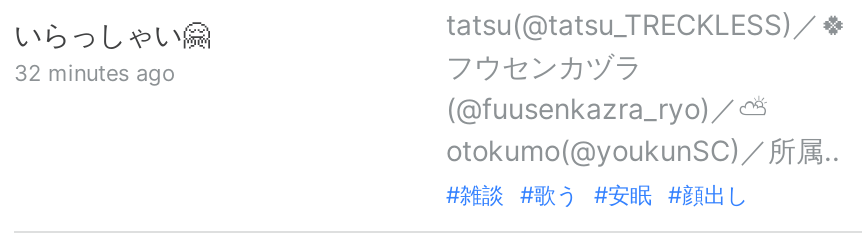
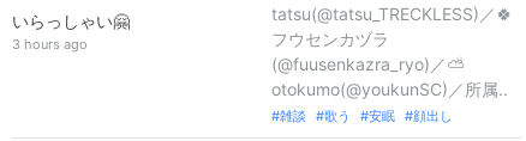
[14,59,176,87] 32 minutes ago -> [12,35,88,52] 3 hours ago

